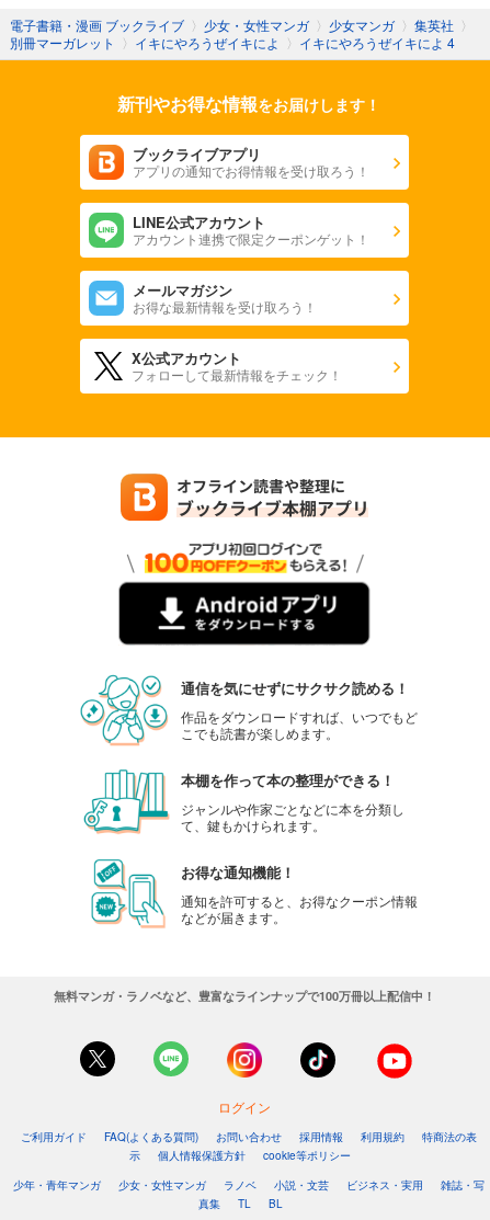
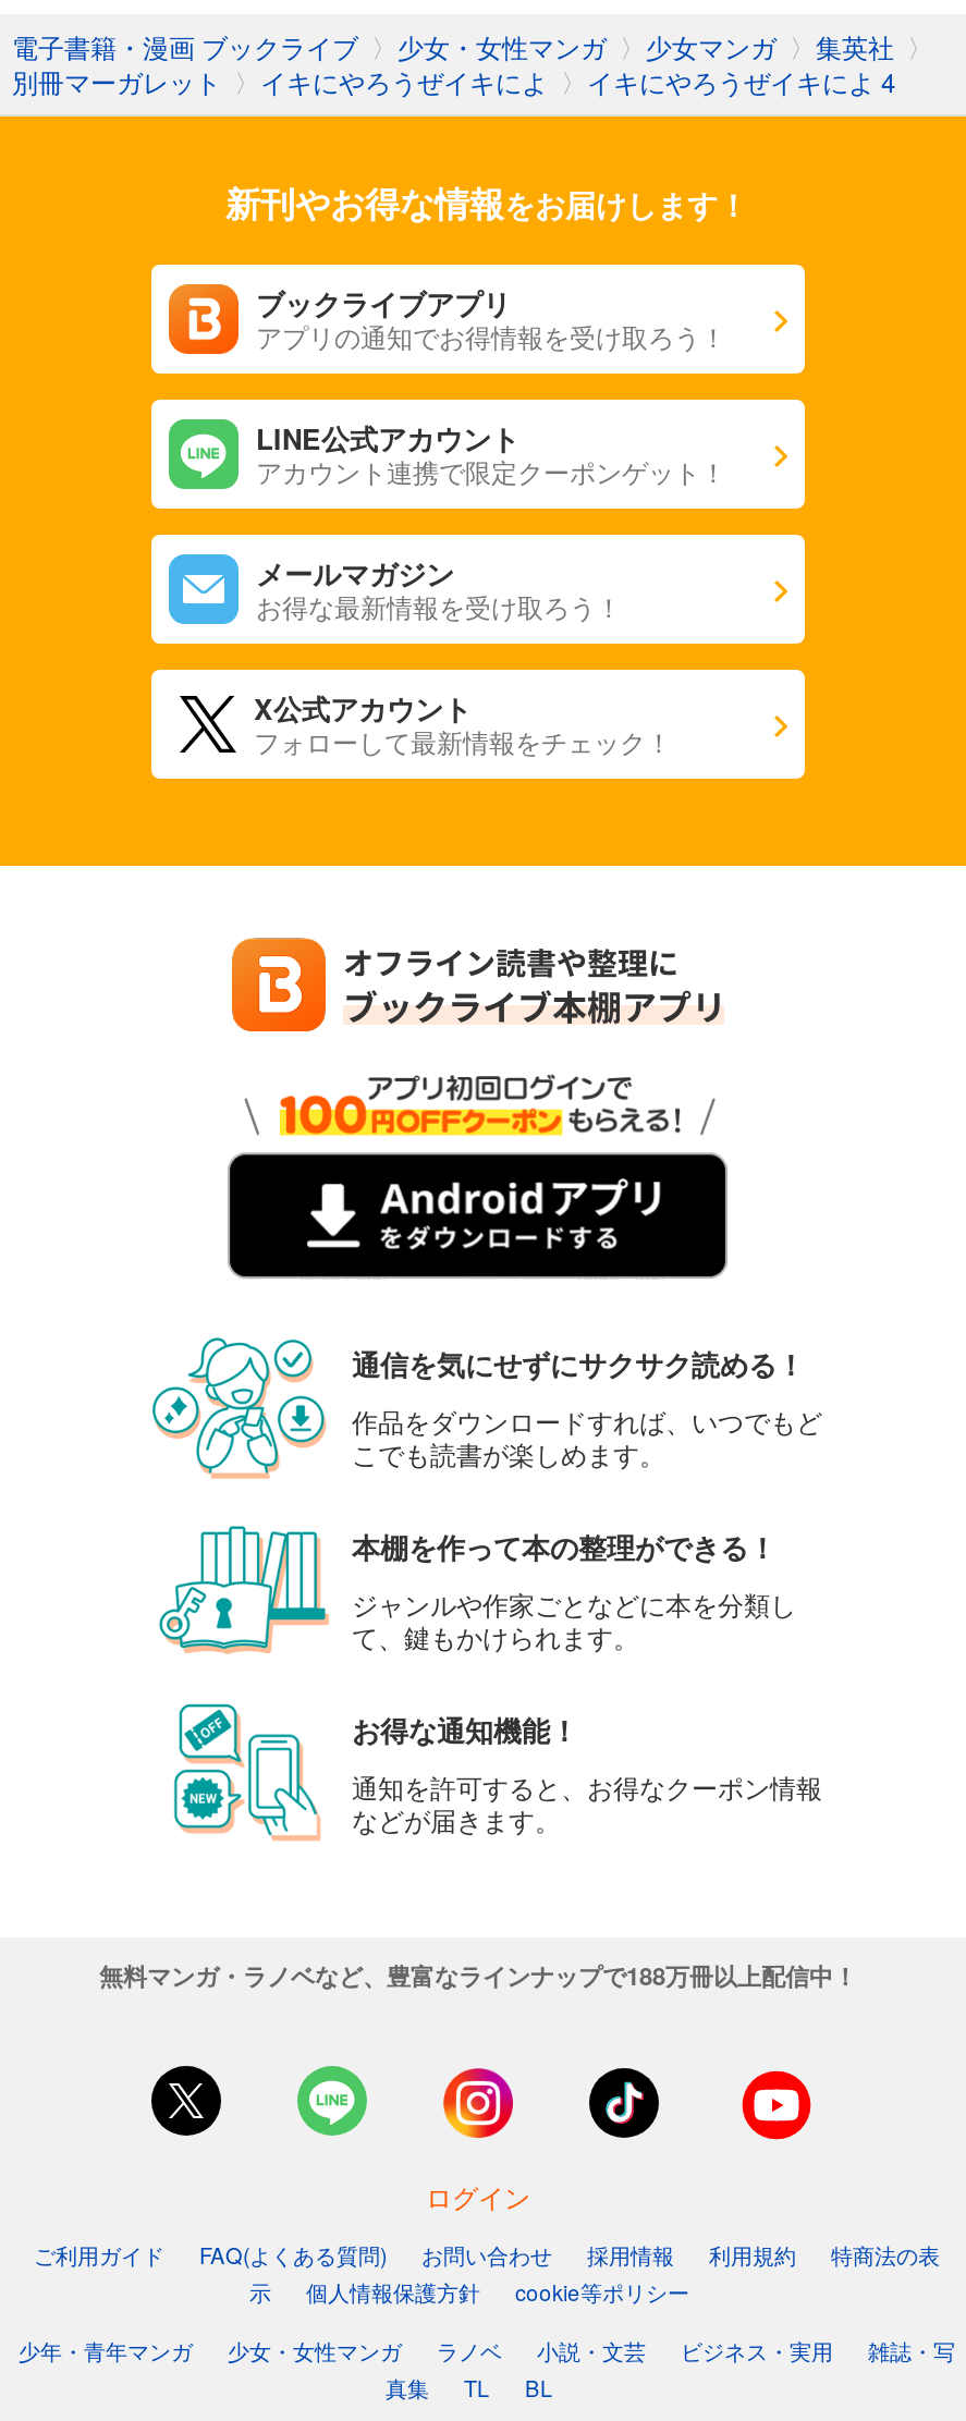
[54,988,435,1005] 無料マンガ・ラノベなど、豊富なラインナップで100万冊以上配信中！ -> [99,1960,857,1993] 無料マンガ・ラノベなど、豊富なラインナップで188万冊以上配信中！

